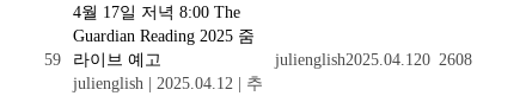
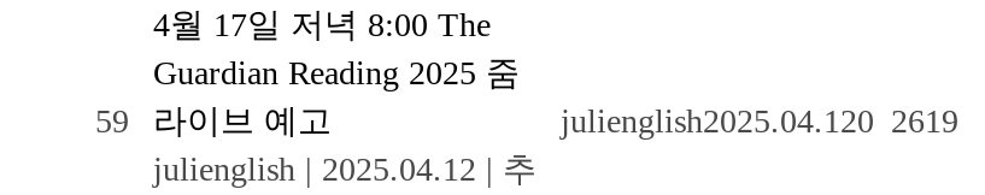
[275,51,472,69] julienglish2025.04.120 2608 -> [561,104,958,140] julienglish2025.04.120 2619

